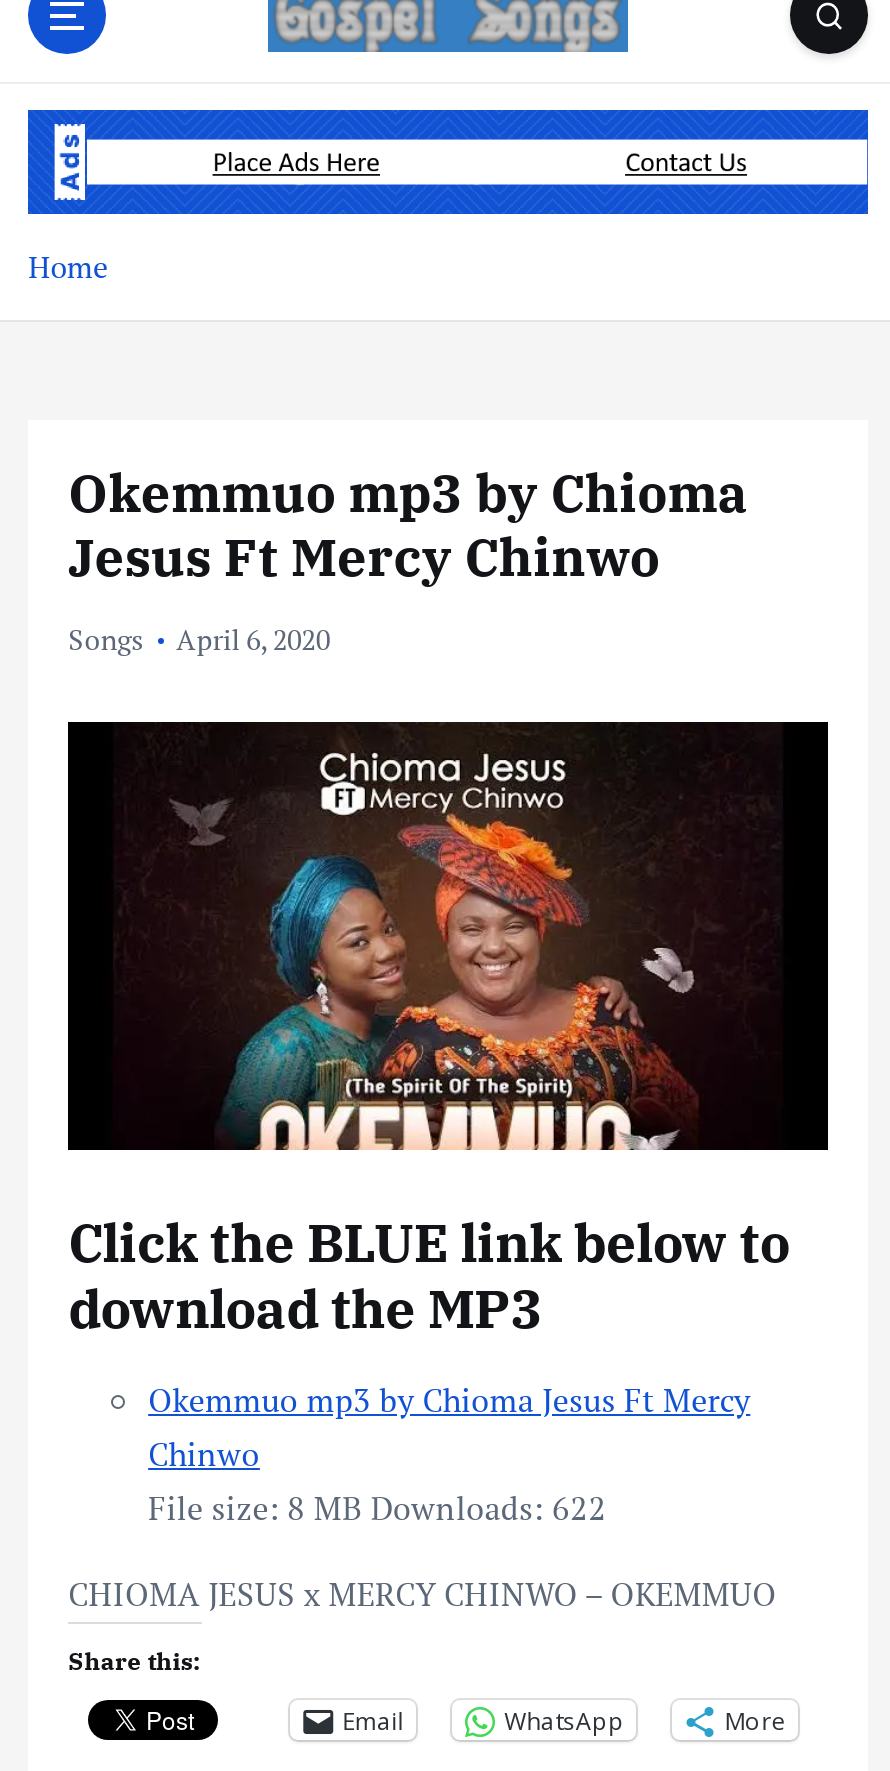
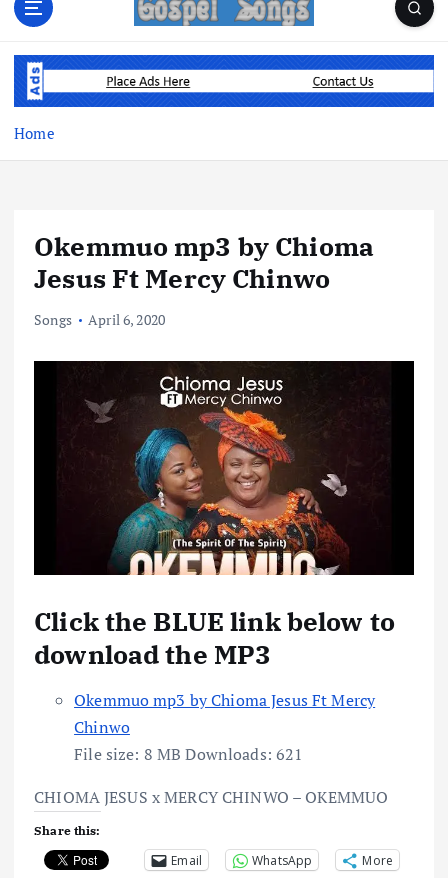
[148,1486,607,1530] File size: 8 MB Downloads: 622 -> [74,743,303,765] File size: 8 MB Downloads: 621

